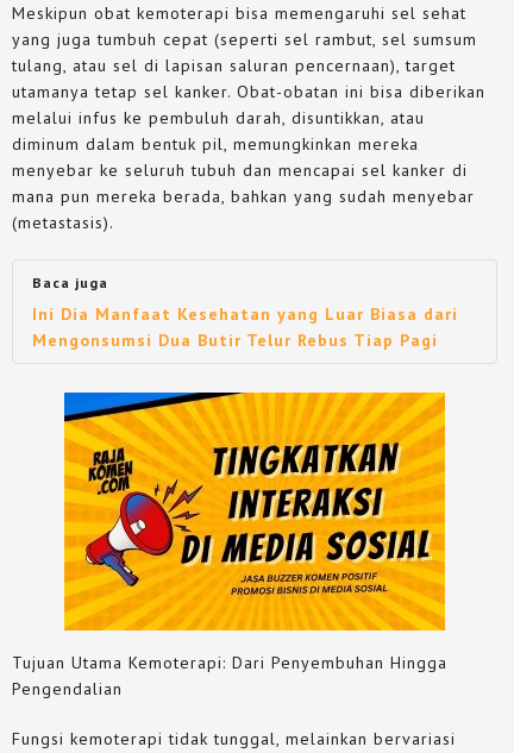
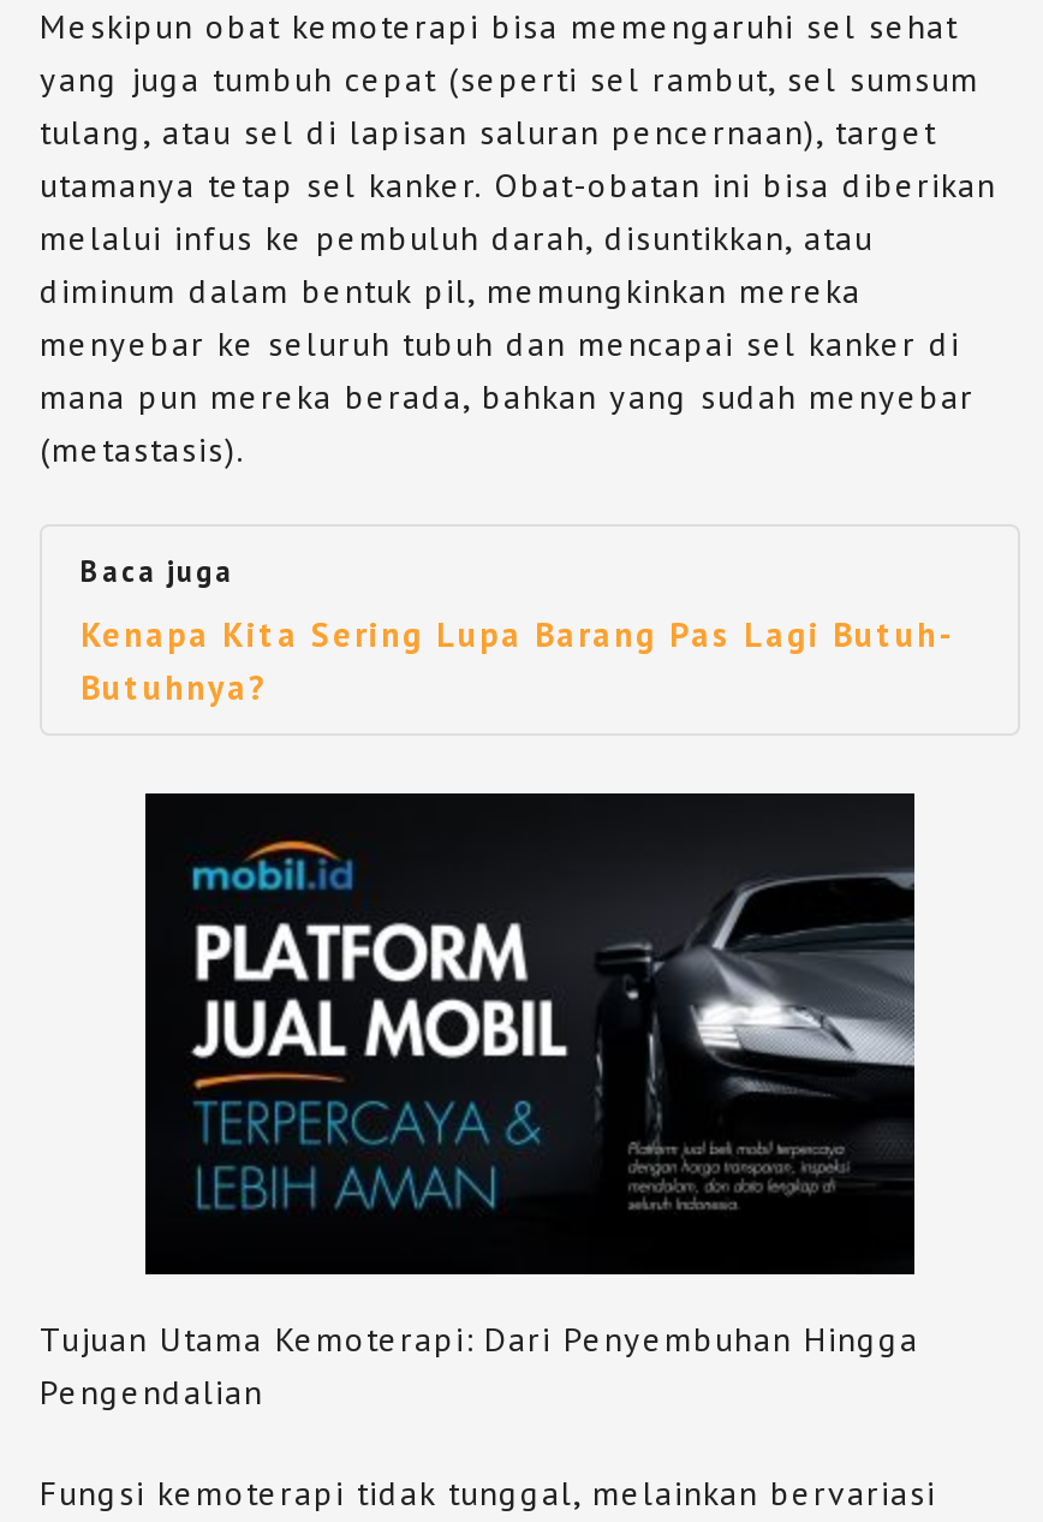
[32,304,458,351] Ini Dia Manfaat Kesehatan yang Luar Biasa dari | Mengonsumsi Dua Butir Telur Rebus Tiap Pagi -> [81,614,955,710] Kenapa Kita Sering Lupa Barang Pas Lagi Butuh- | Butuhnya?
[63,391,446,632] [image] -> [143,791,917,1277] [image]

